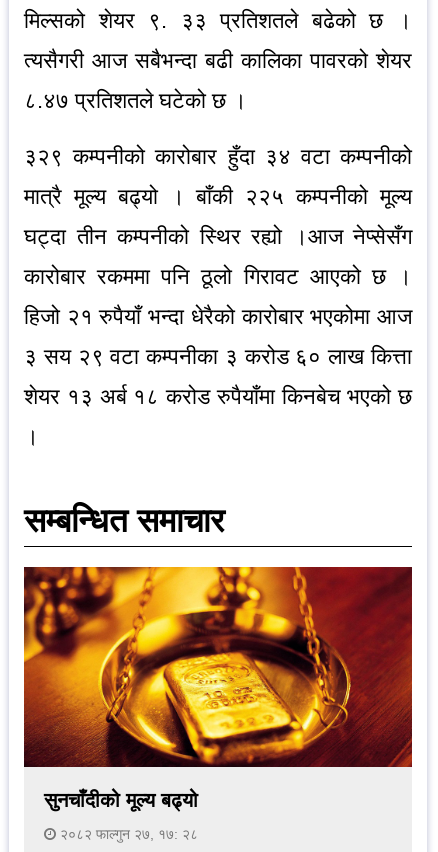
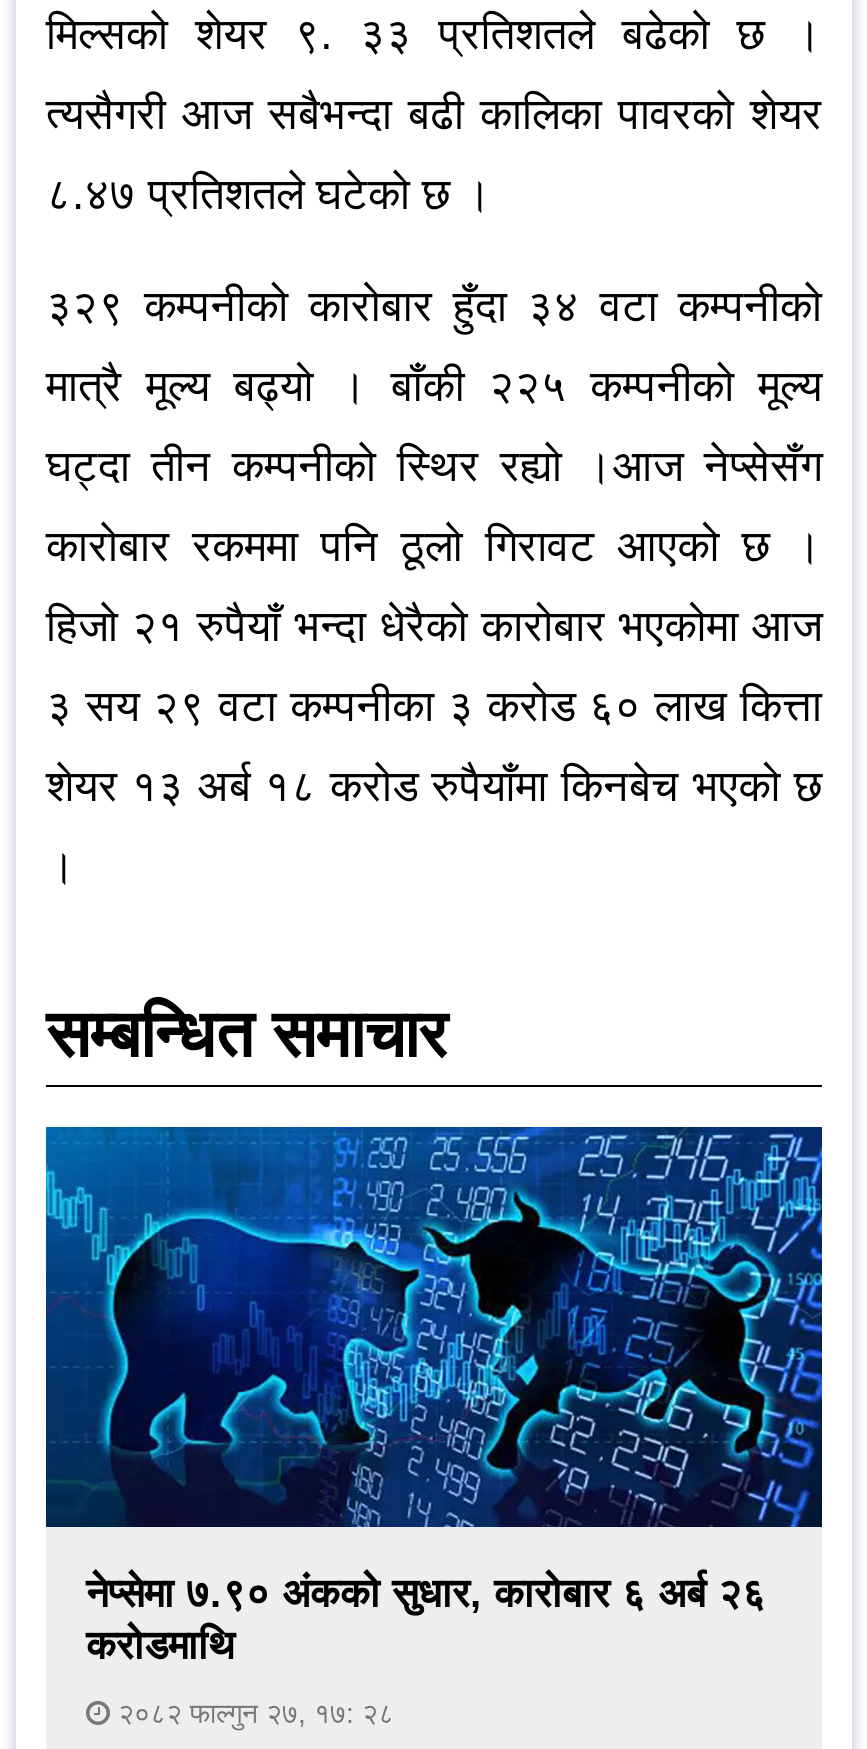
[23,566,413,811] [image] | सुनचाँदीको मूल्य बढ्यो -> [44,1125,824,1668] [image] | नेप्सेमा ७.९० अंकको सुधार, कारोबार ६ अर्ब २६ | करोडमाथि

